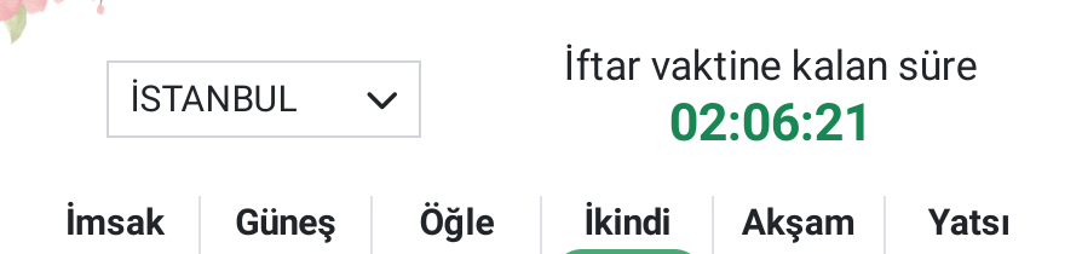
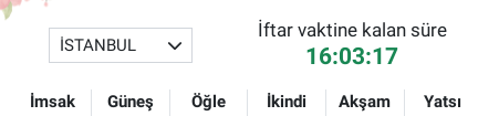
[669,93,872,153] 02:06:21 -> [306,42,399,70] 16:03:17

